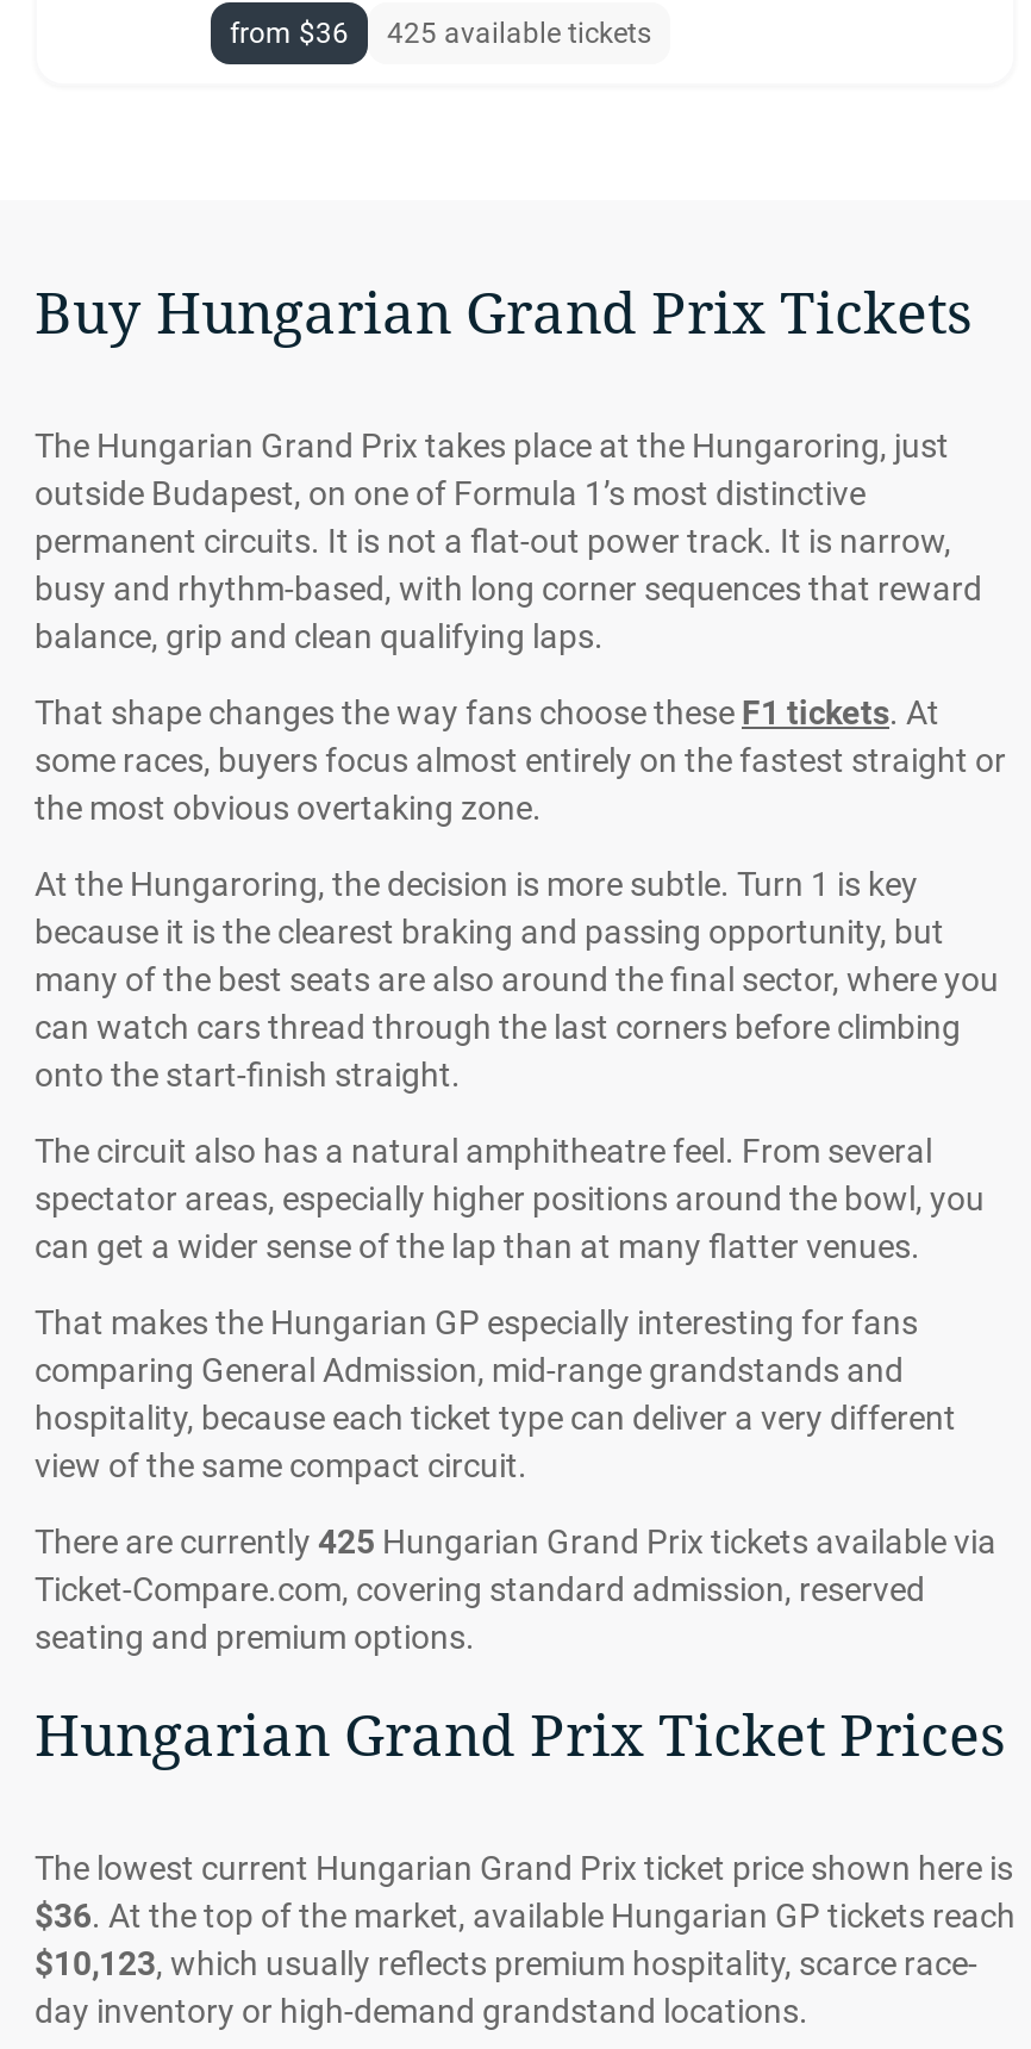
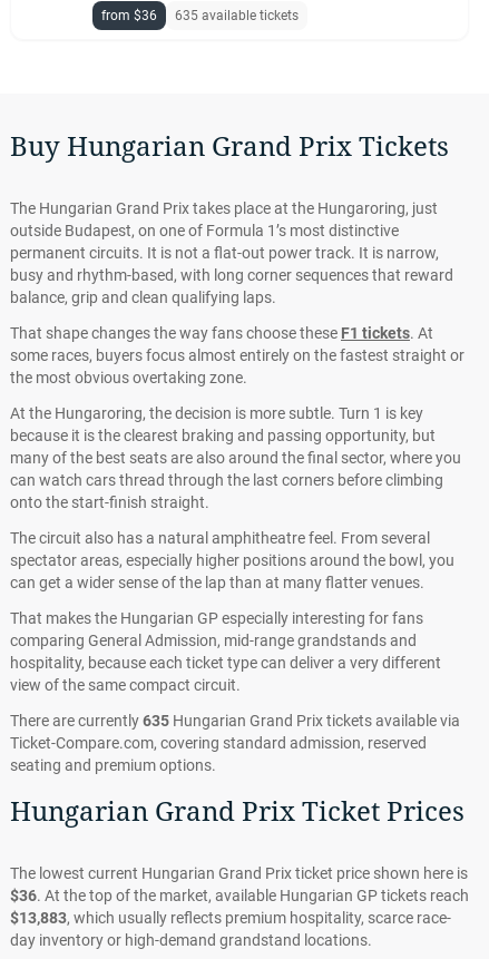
[387,17,651,50] 425 available tickets -> [175,8,299,23] 635 available tickets
[35,1522,996,1561] There are currently 425 Hungarian Grand Prix tickets available via -> [10,712,460,730] There are currently 635 Hungarian Grand Prix tickets available via
[35,1944,977,1982] $10,123, which usually reflects premium hospitality, scarce race- -> [10,909,451,927] $13,883, which usually reflects premium hospitality, scarce race-

